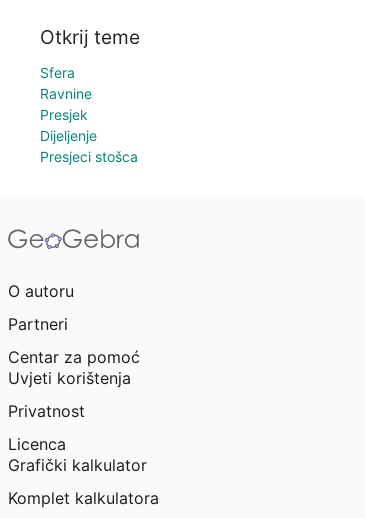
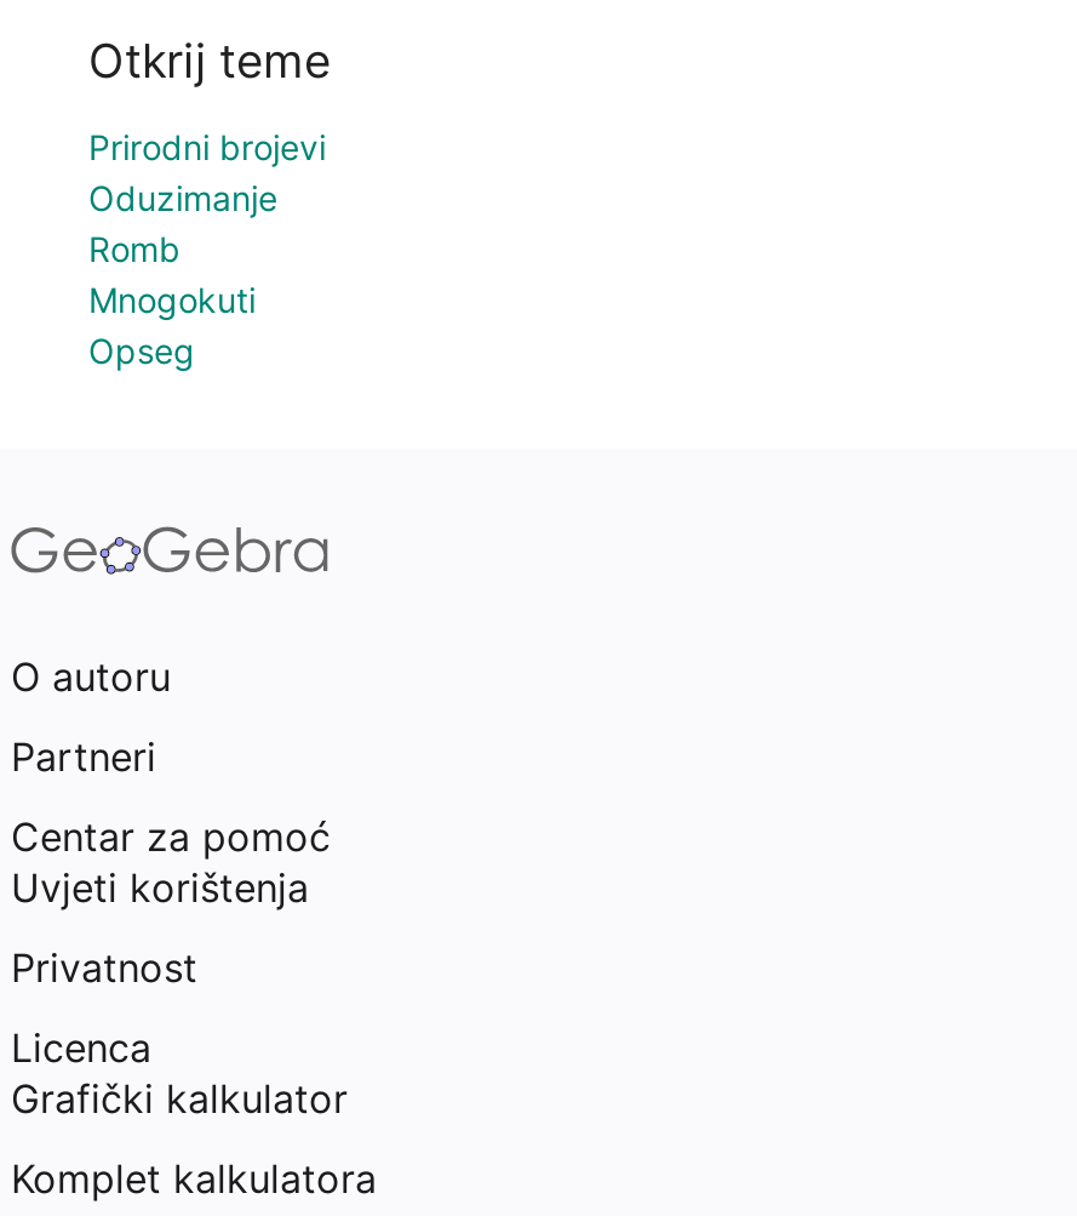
[40,64,138,165] Sfera | Ravnine | Presjek | Dijeljenje | Presjeci stošca -> [88,126,326,371] Prirodni brojevi | Oduzimanje | Romb | Mnogokuti | Opseg

